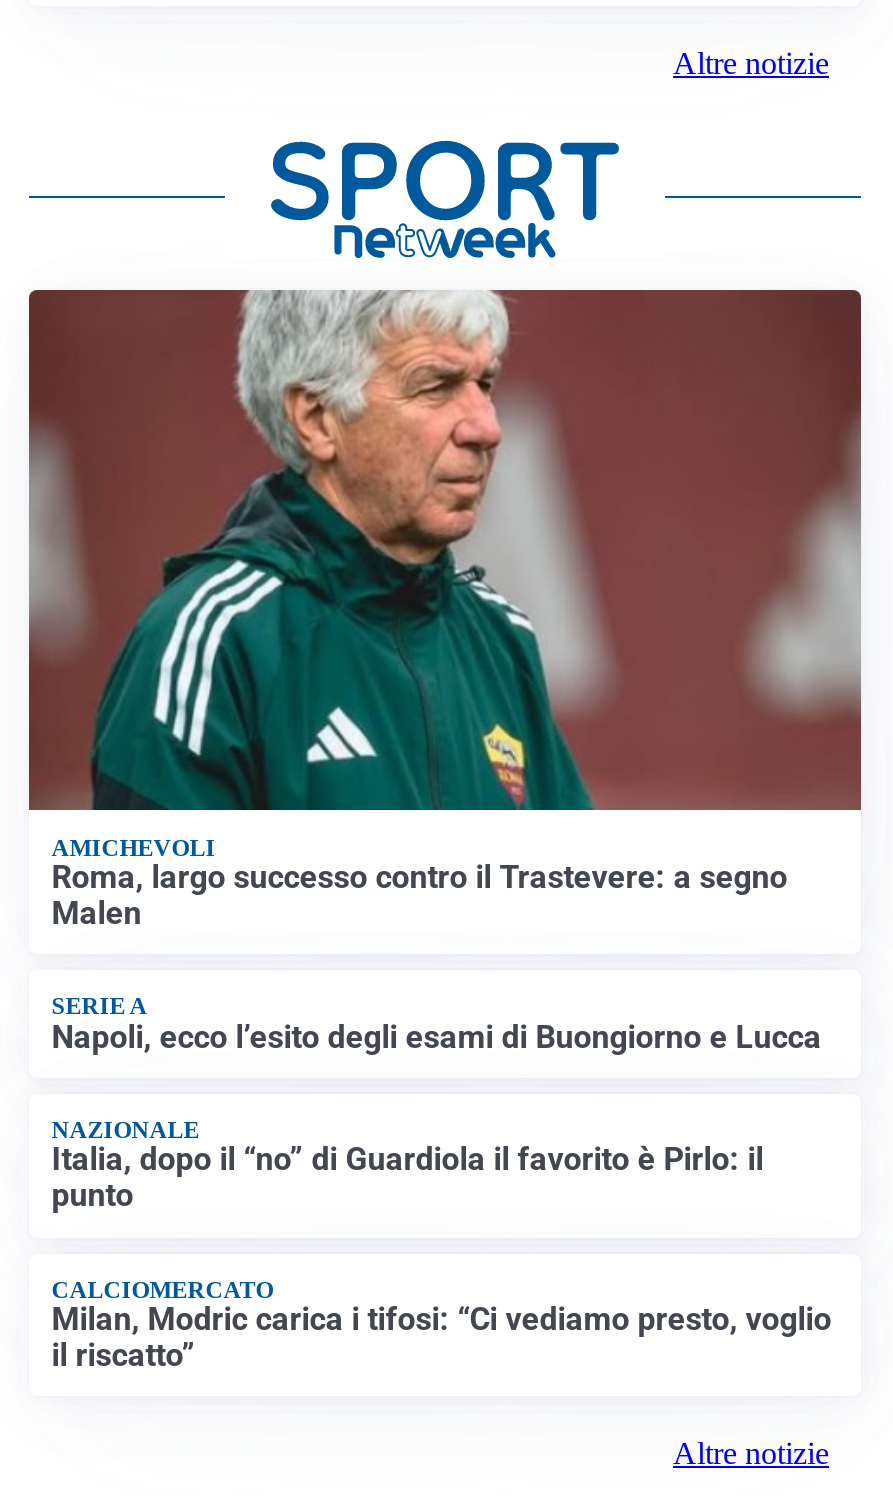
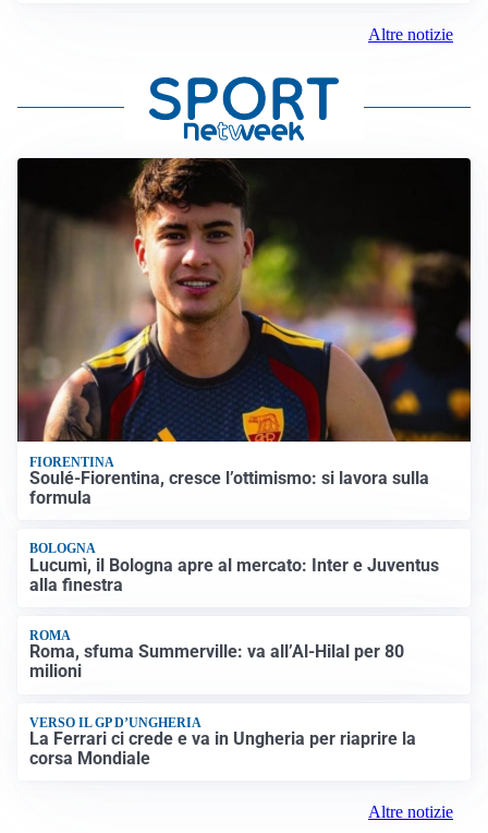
[29,288,863,932] [image] | AMICHEVOLI | Roma, largo successo contro il Trastevere: a segno | Malen -> [17,157,472,508] [image] | FIORENTINA | Soulé-Fiorentina, cresce l’ottimismo: si lavora sulla | formula
[51,992,821,1055] SERIE A | Napoli, ecco l’esito degli esami di Buongiorno e Lucca -> [30,541,439,595] BOLOGNA | Lucumì, il Bologna apre al mercato: Inter e Juventus | alla finestra
[51,1116,763,1215] NAZIONALE | Italia, dopo il “no” di Guardiola il favorito è Pirlo: il | punto -> [30,628,404,682] ROMA | Roma, sfuma Summerville: va all’Al-Hilal per 80 | milioni
[51,1276,831,1374] CALCIOMERCATO | Milan, Modric carica i tifosi: “Ci vediamo presto, voglio | il riscatto” -> [30,715,416,769] VERSO IL GP D’UNGHERIA | La Ferrari ci crede e va in Ungheria per riaprire la | corsa Mondiale

